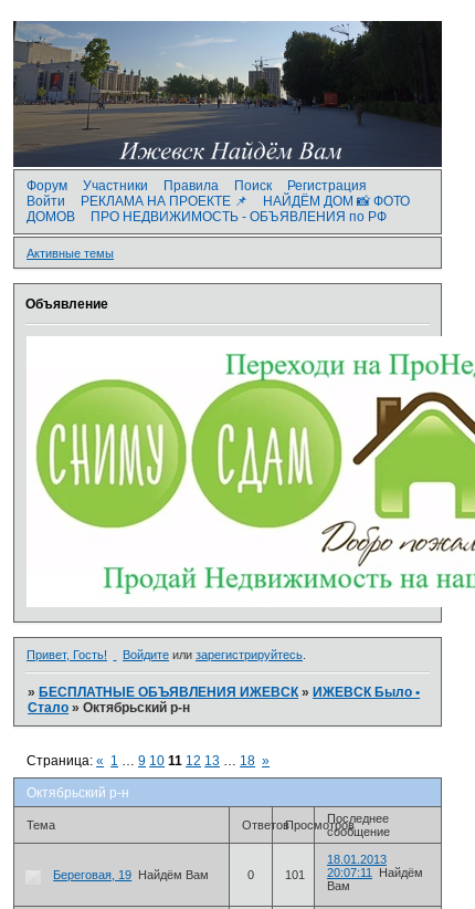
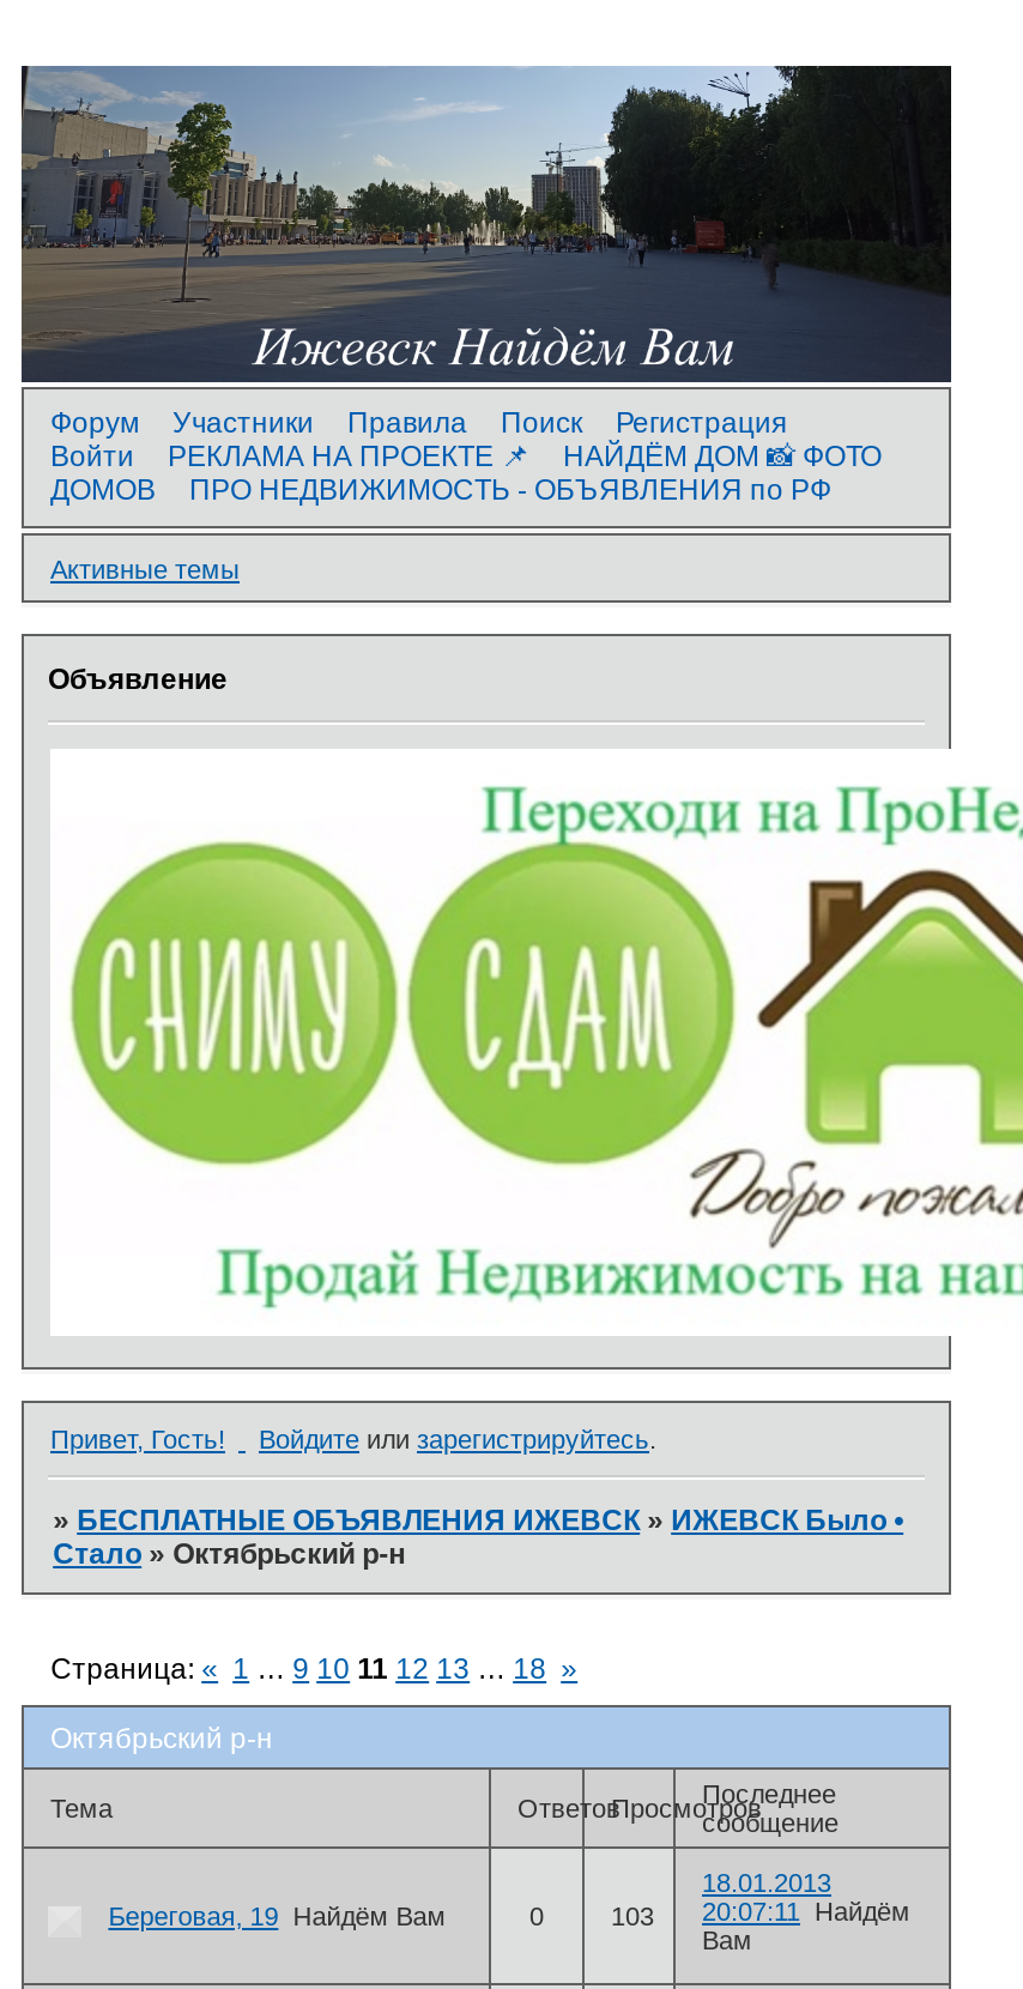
[285,866,423,882] 101 20:07:11 Найдём -> [611,1898,910,1931] 103 20:07:11 Найдём

